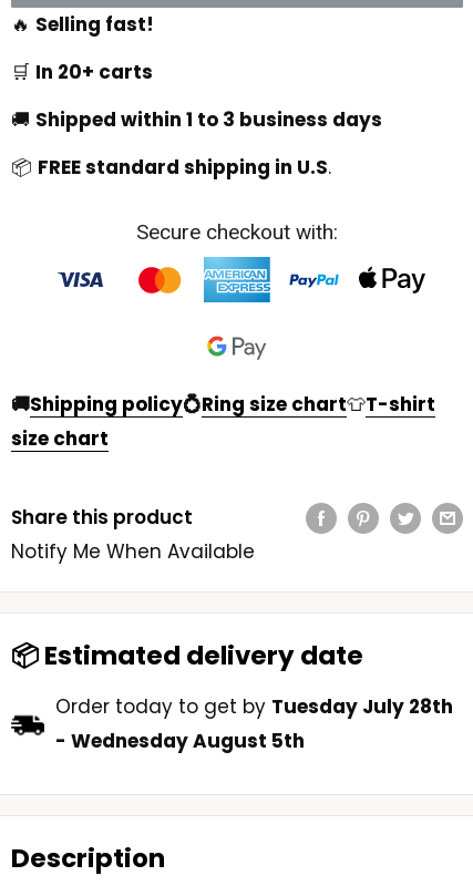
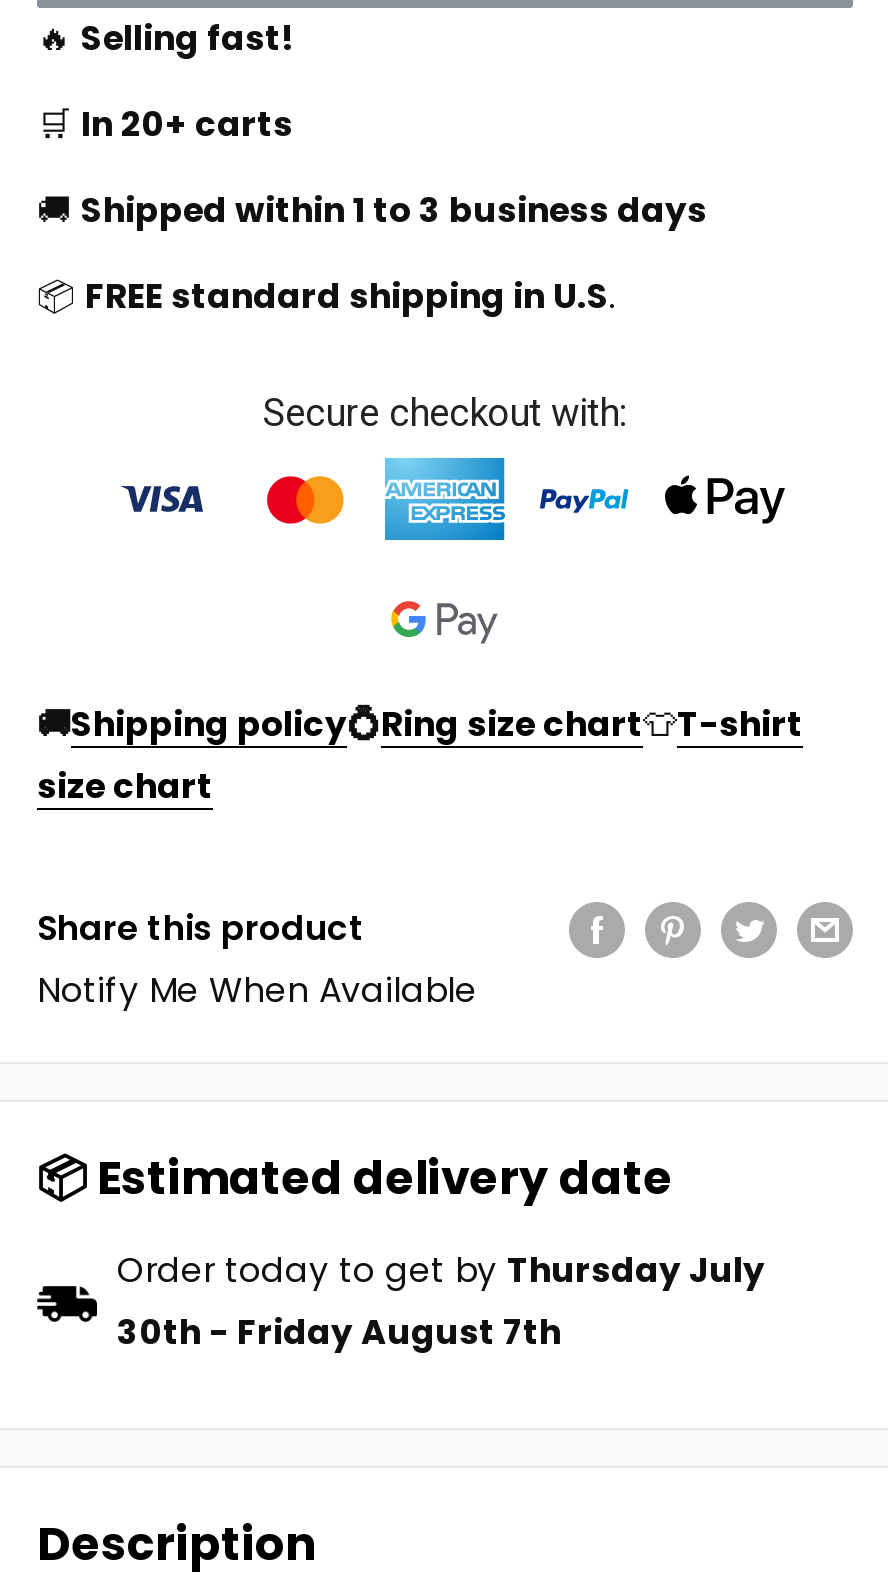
[55,693,453,754] Order today to get by Tuesday July 28th | - Wednesday August 5th -> [117,1246,765,1356] Order today to get by Thursday July | 30th - Friday August 7th

